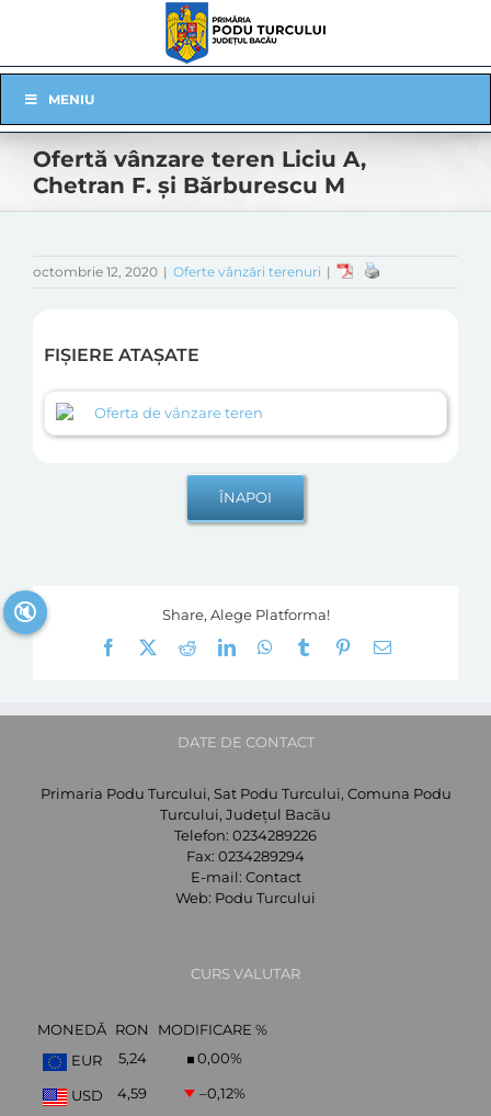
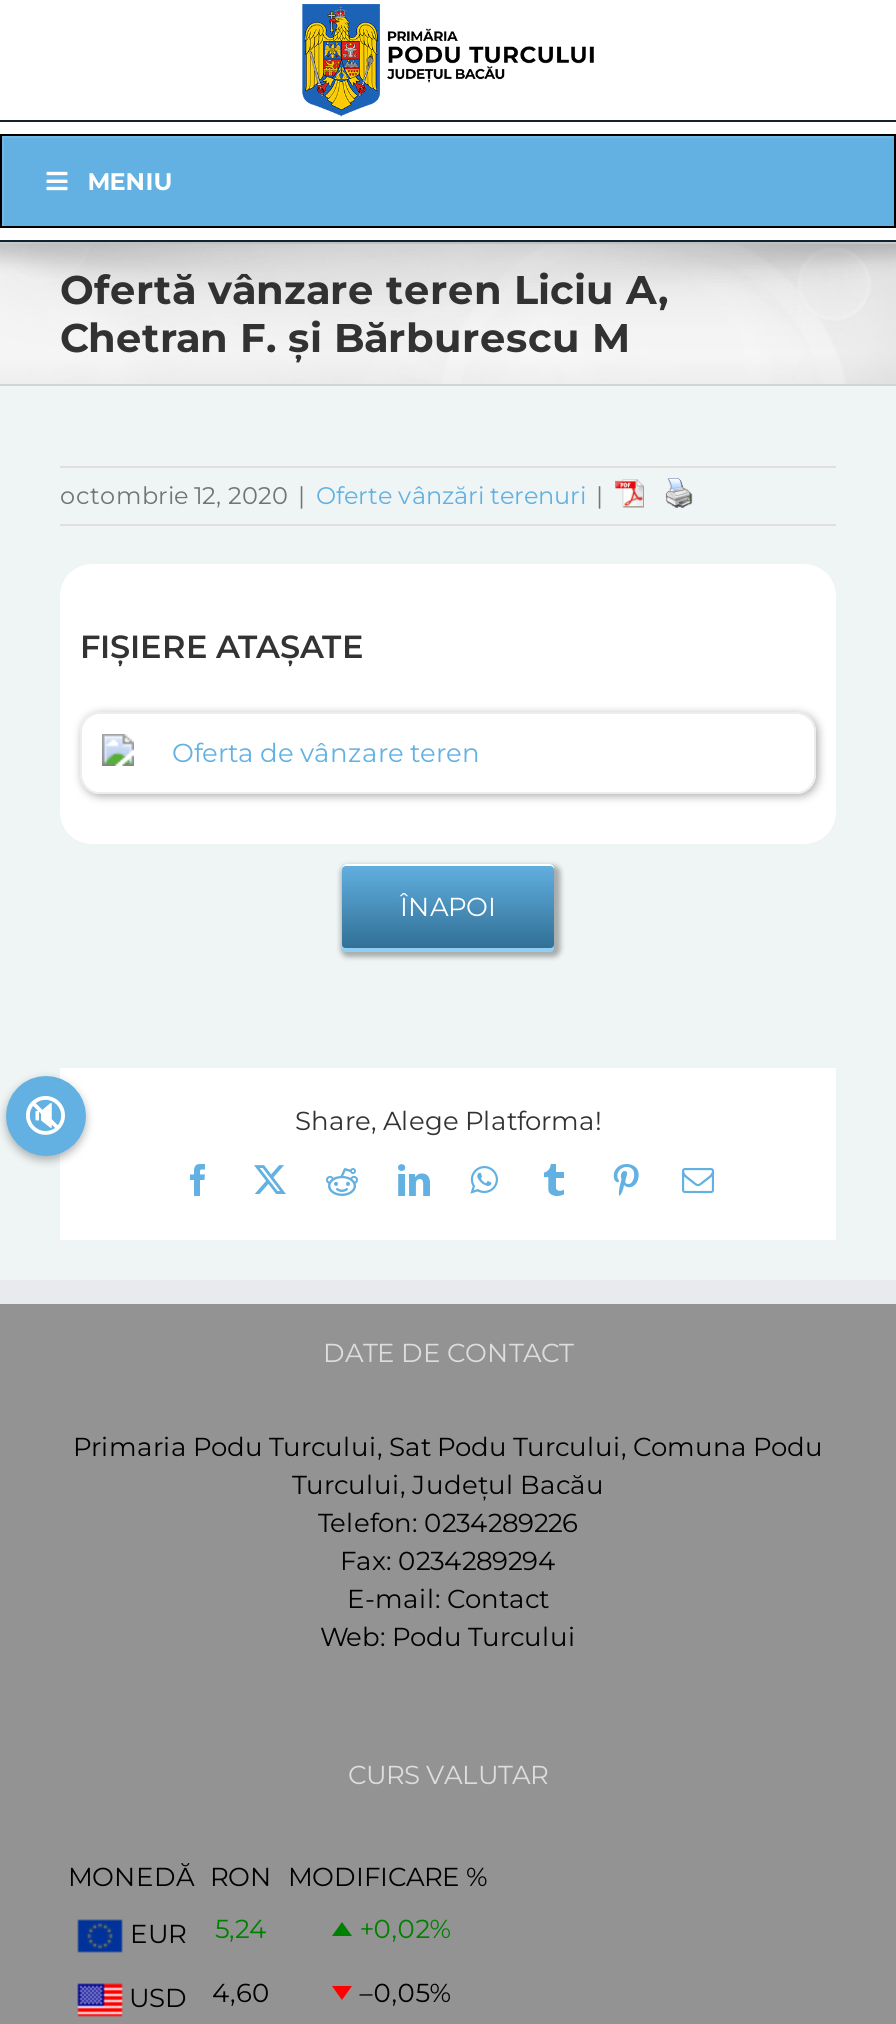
[198,1049,243,1067] 0,00% -> [359,1912,451,1944] +0,02%
[67,1084,147,1104] USD 4,59 -> [123,1976,270,2013] USD 4,60
[199,1084,245,1102] –0,12% -> [359,1976,451,2008] –0,05%

